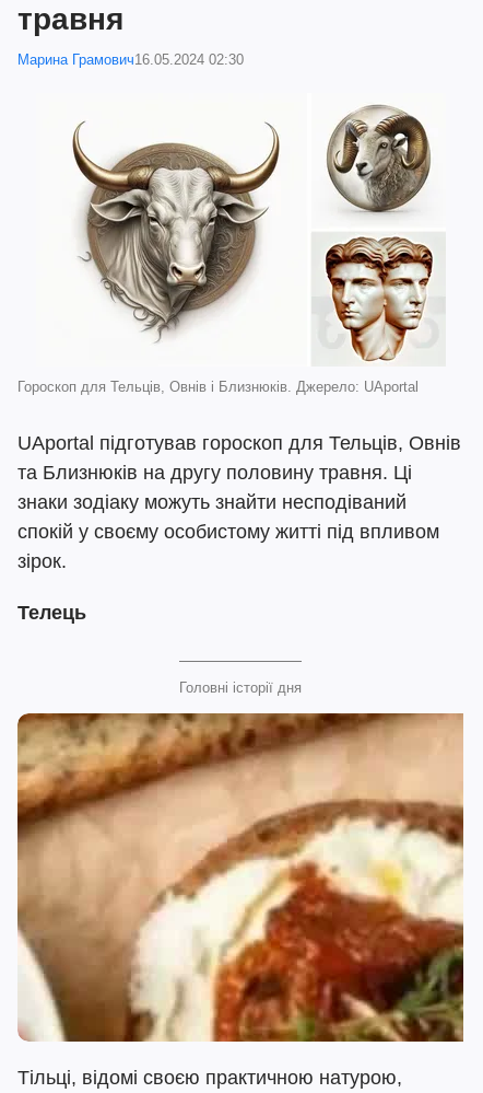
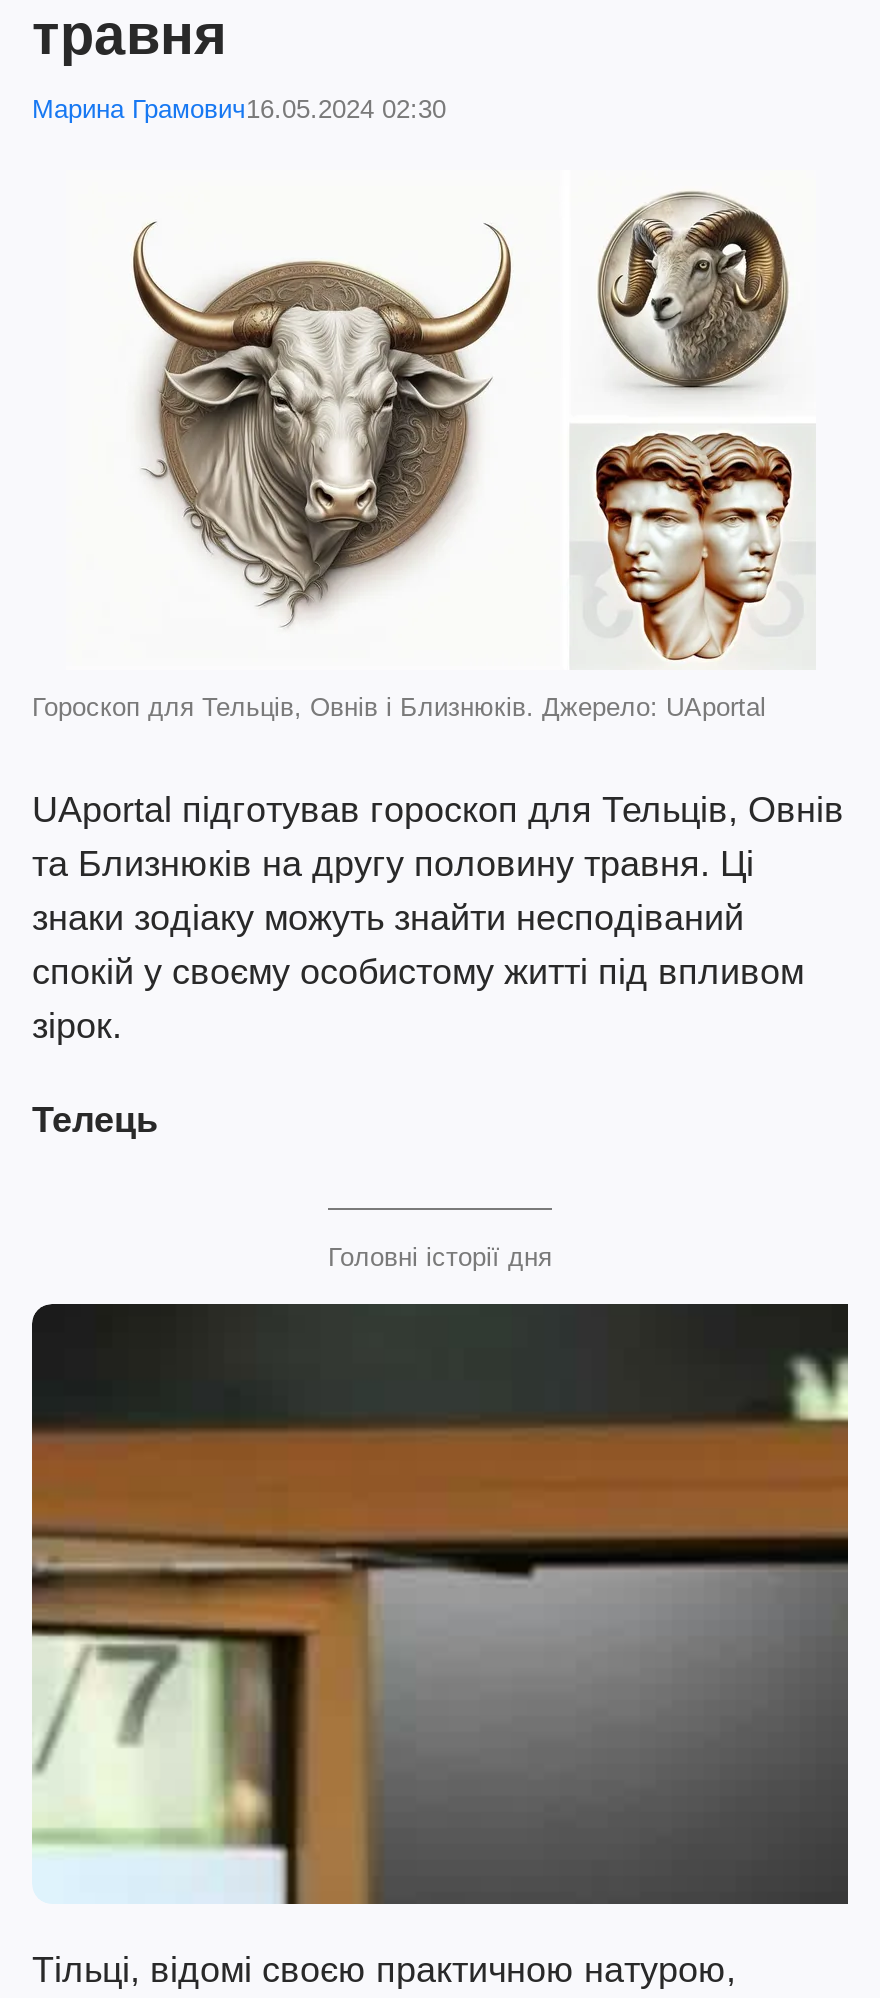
[16,712,464,1043] [image] -> [30,1302,850,1906] [image]

